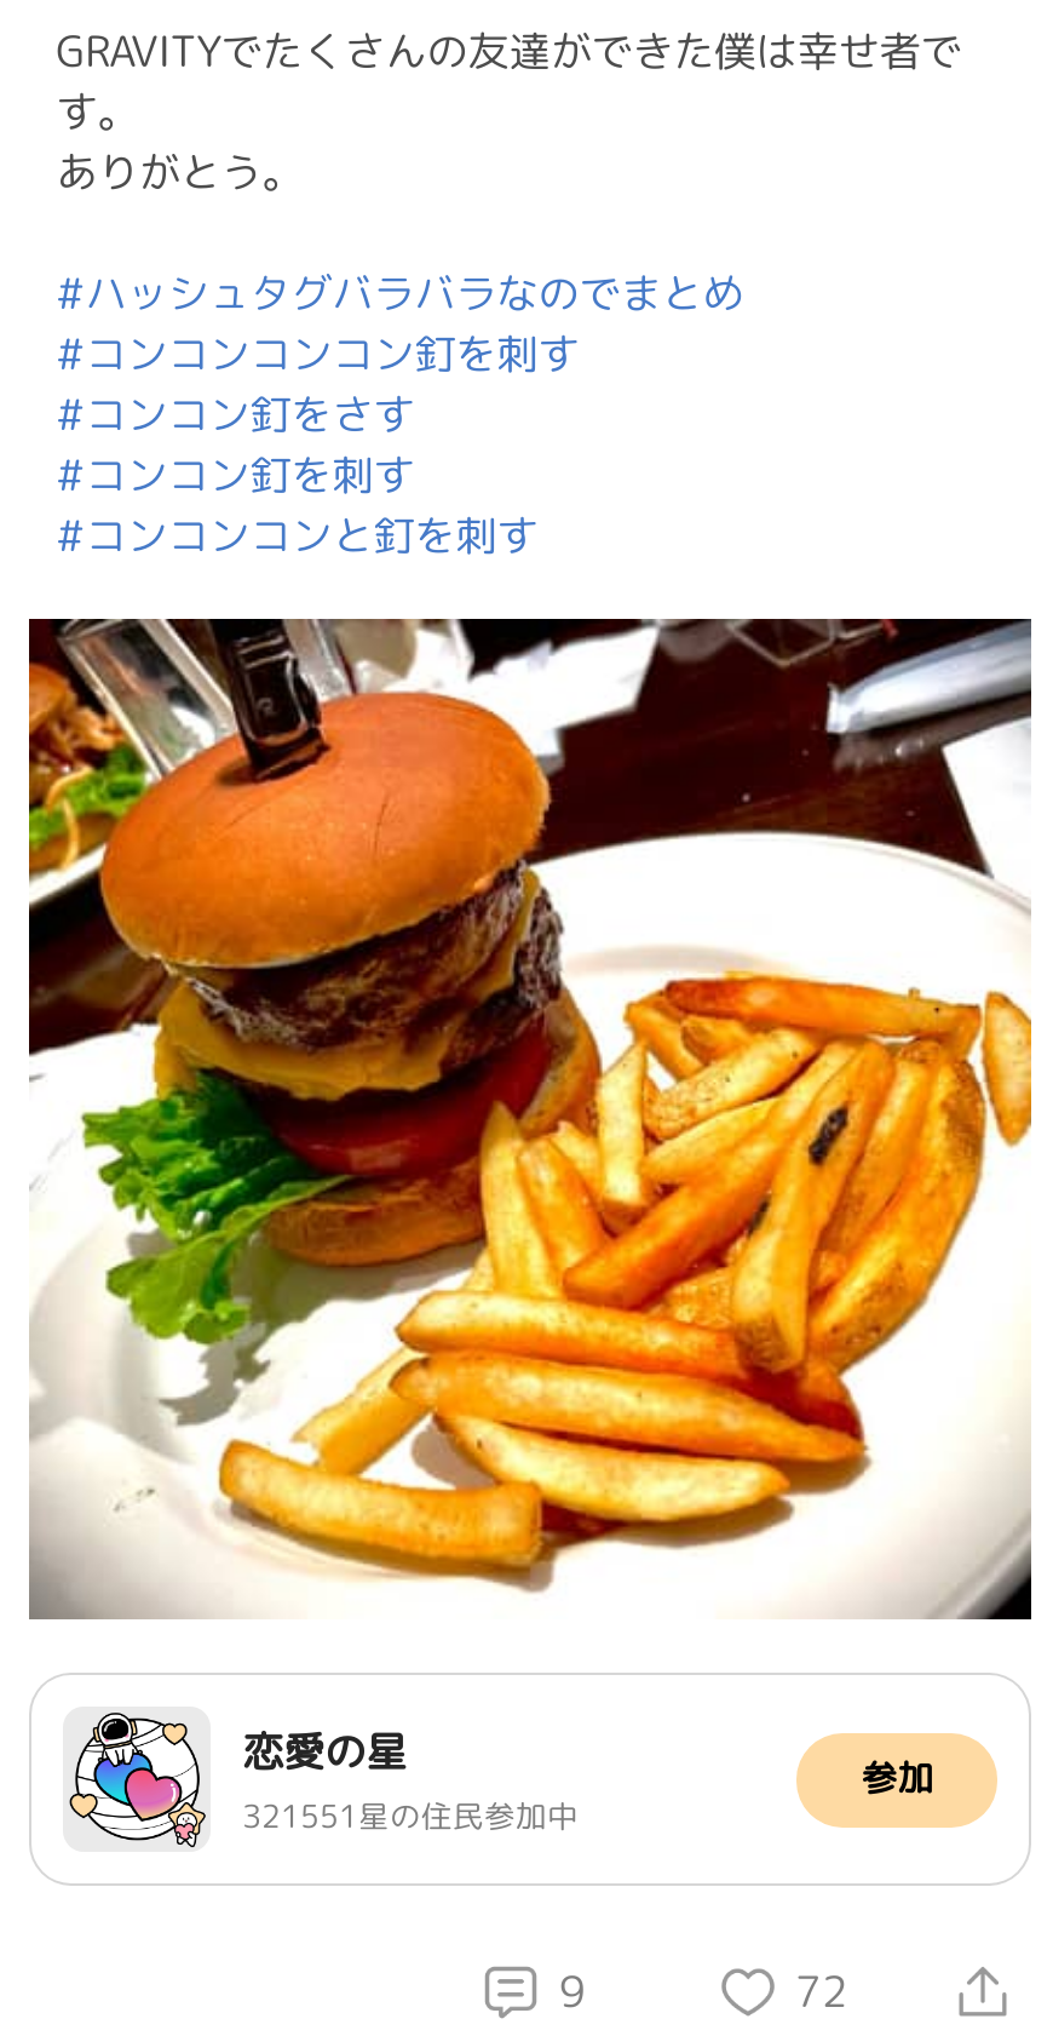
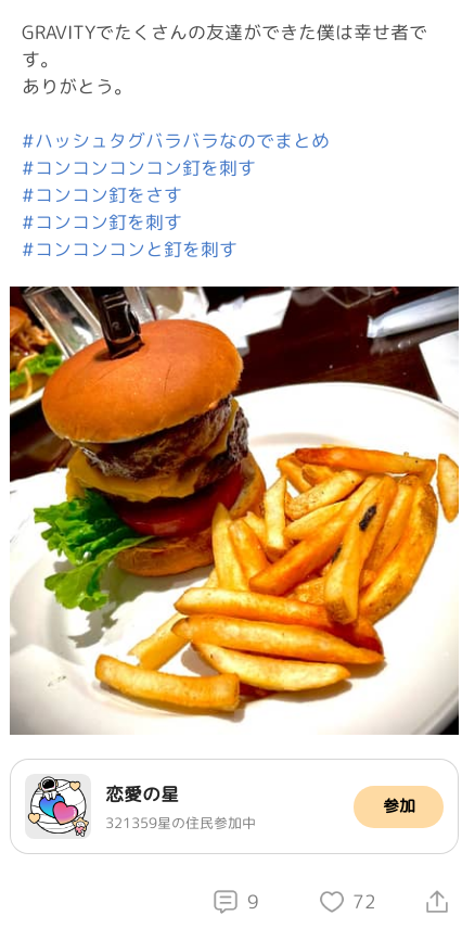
[242,1794,578,1838] 321551星の住民参加中 -> [105,813,256,833] 321359星の住民参加中

